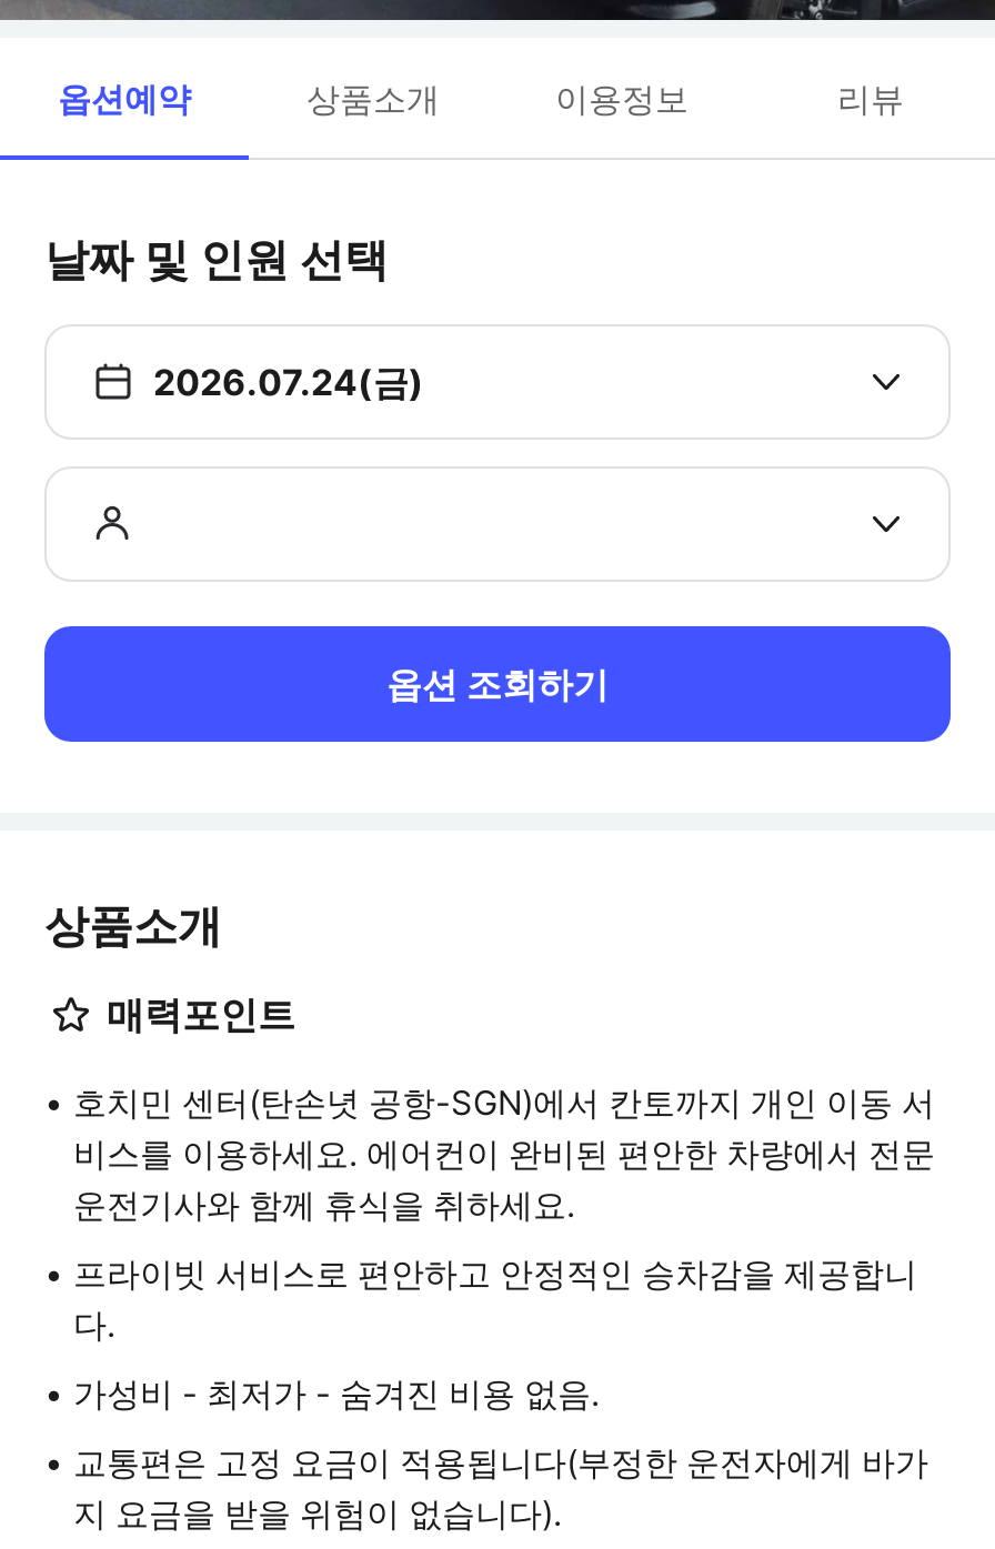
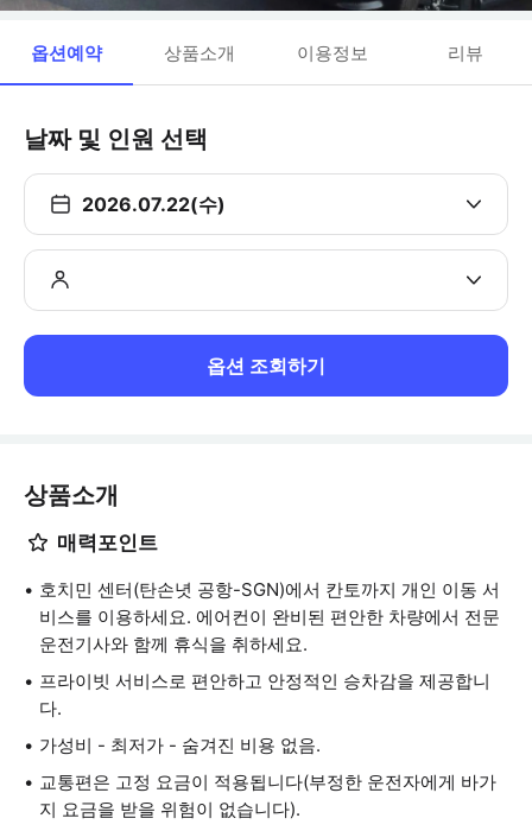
[153,360,424,404] 2026.07.24(금) -> [82,192,226,216] 2026.07.22(수)

